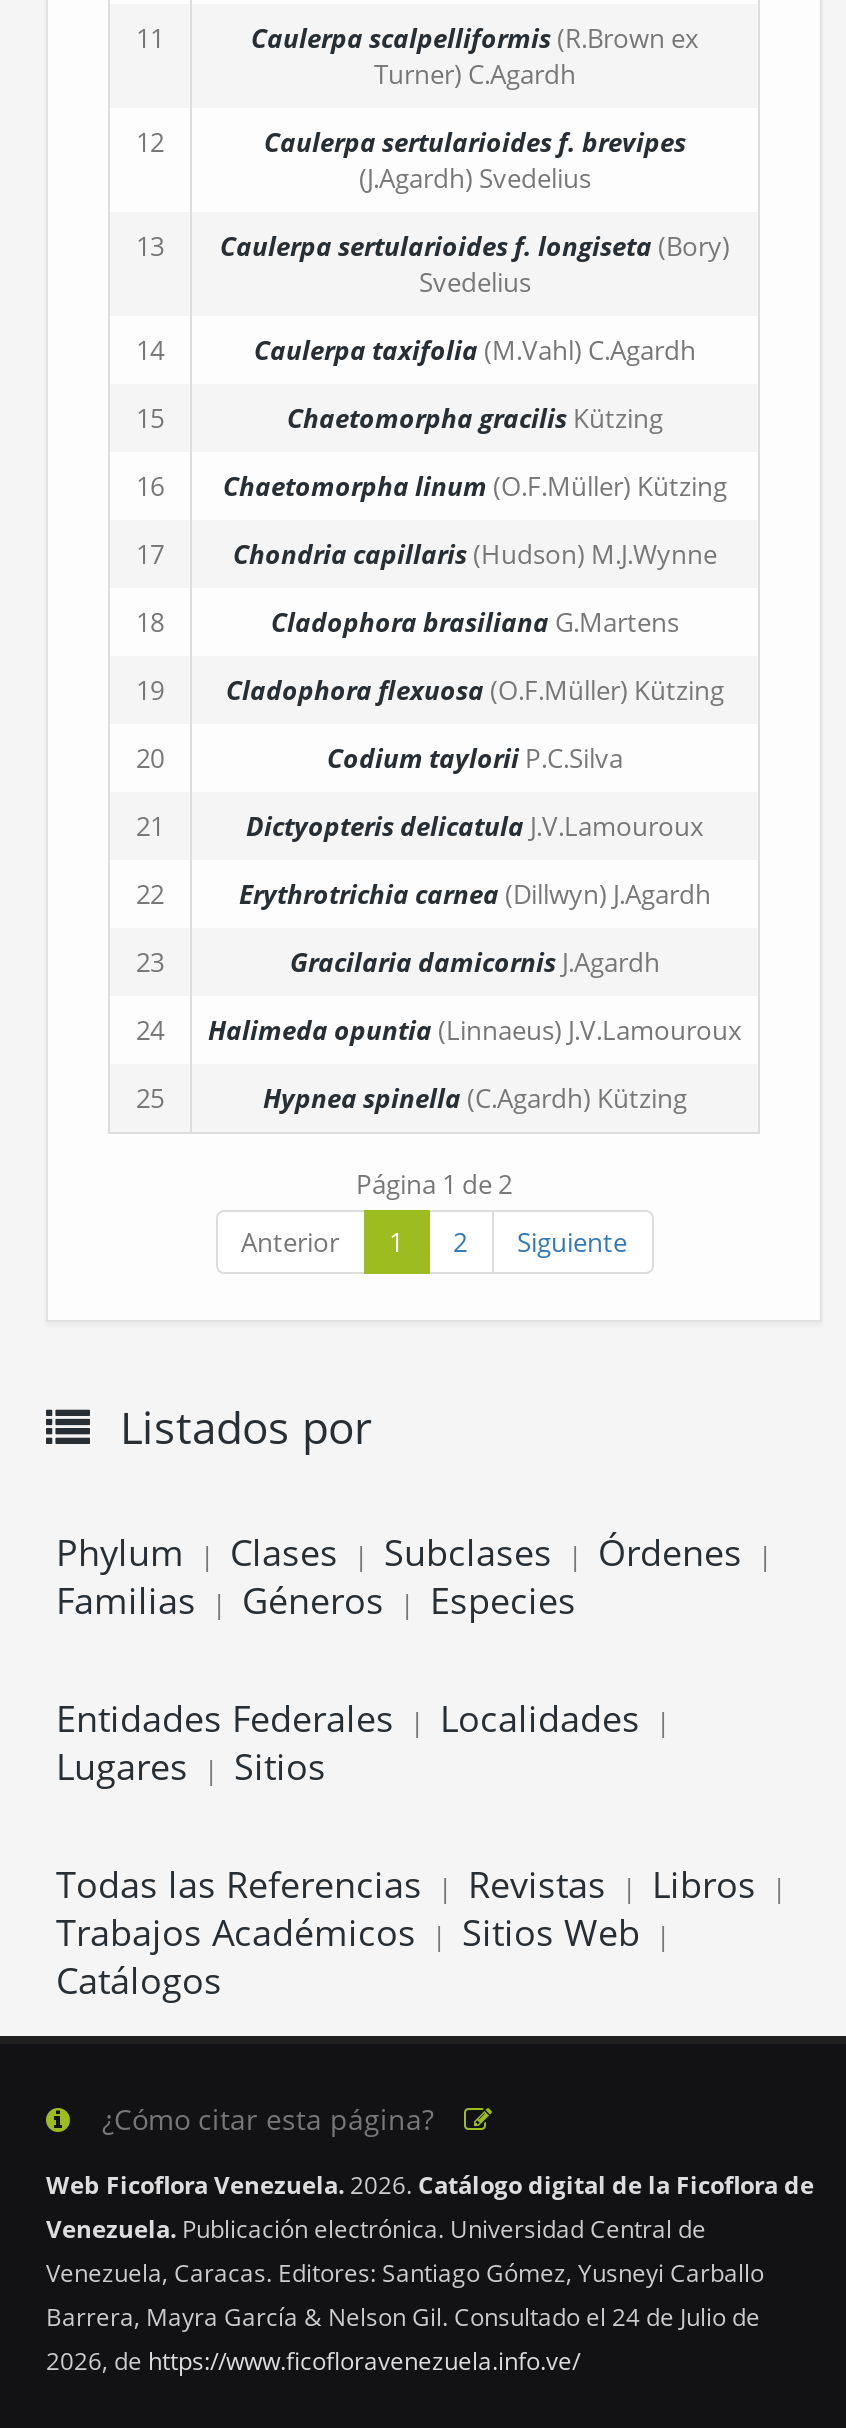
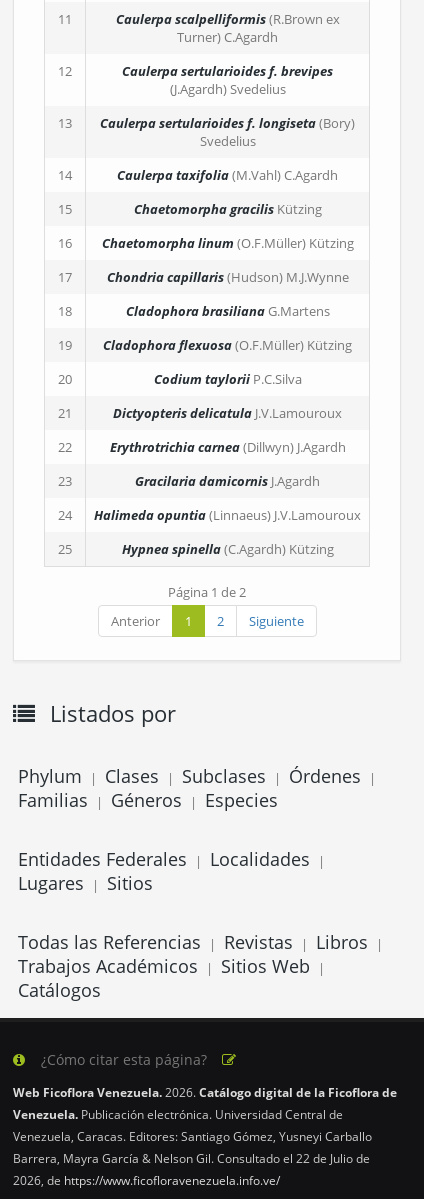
[46,2300,760,2334] Barrera, Mayra García & Nelson Gil. Consultado el 24 de Julio de -> [13,1150,370,1167] Barrera, Mayra García & Nelson Gil. Consultado el 22 de Julio de

